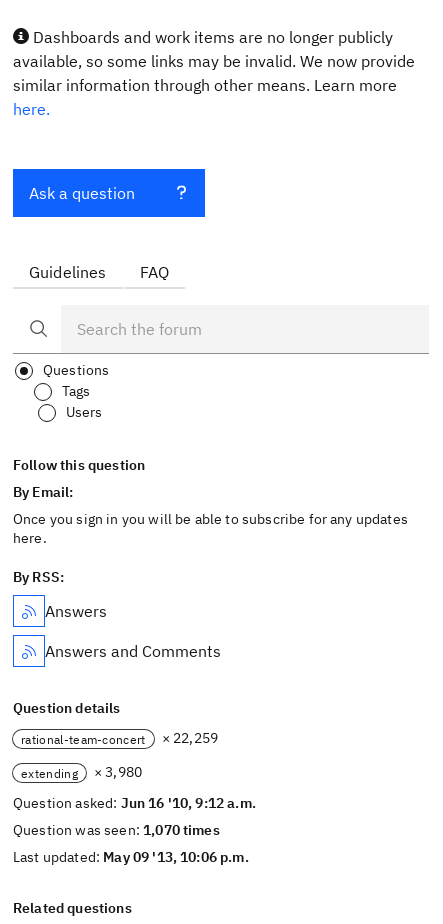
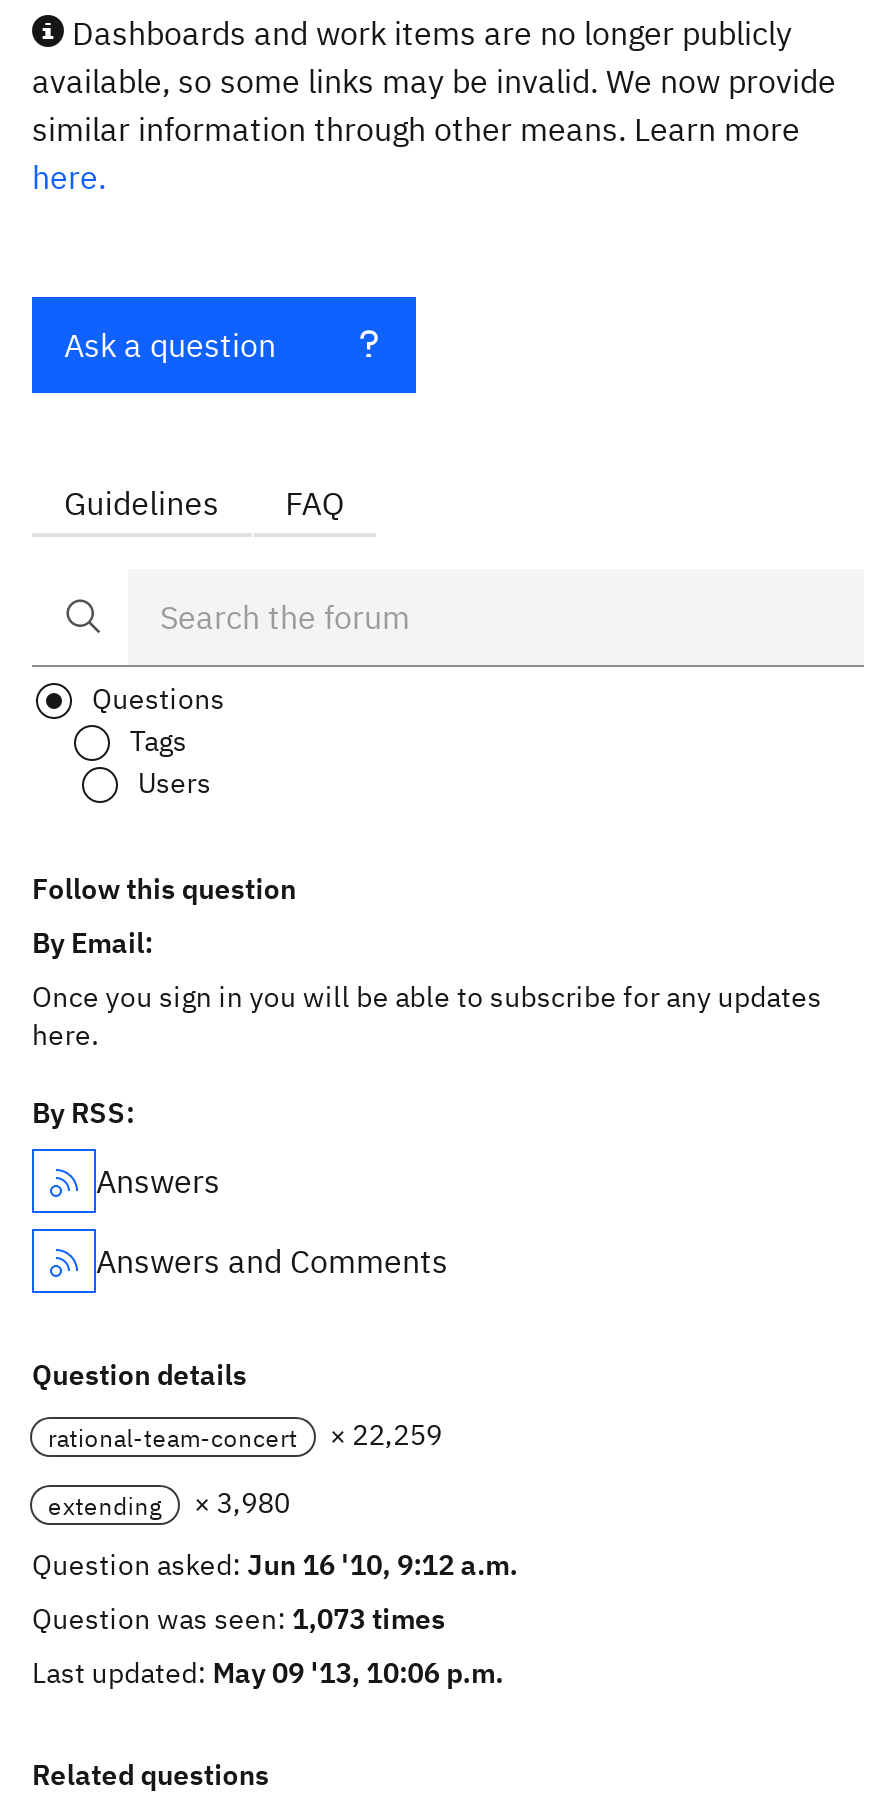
[13,821,220,839] Question was seen: 1,070 times -> [32,1601,446,1637] Question was seen: 1,073 times

